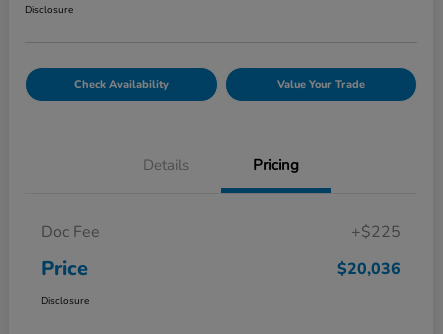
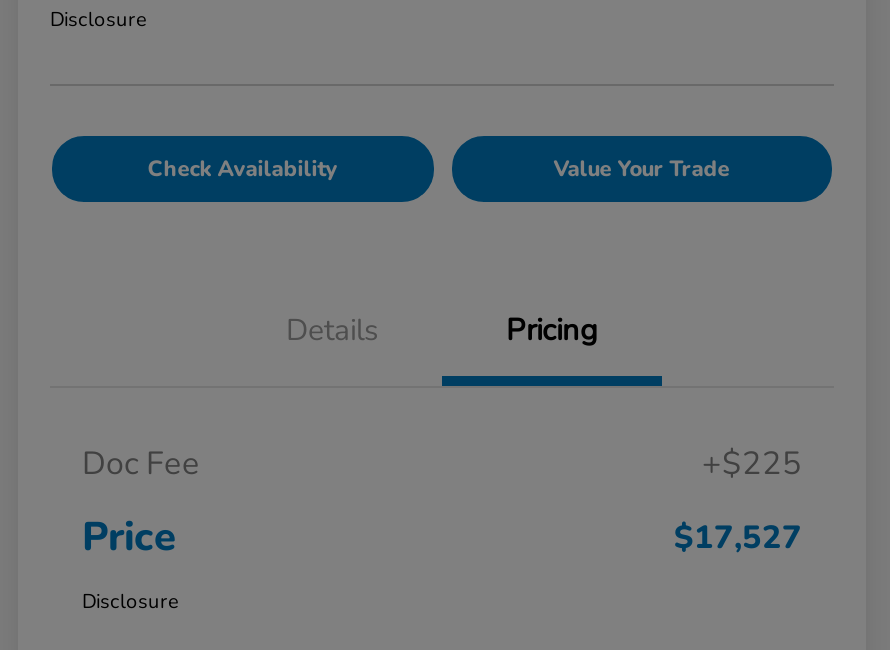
[337,258,401,280] $20,036 -> [674,516,802,560] $17,527

